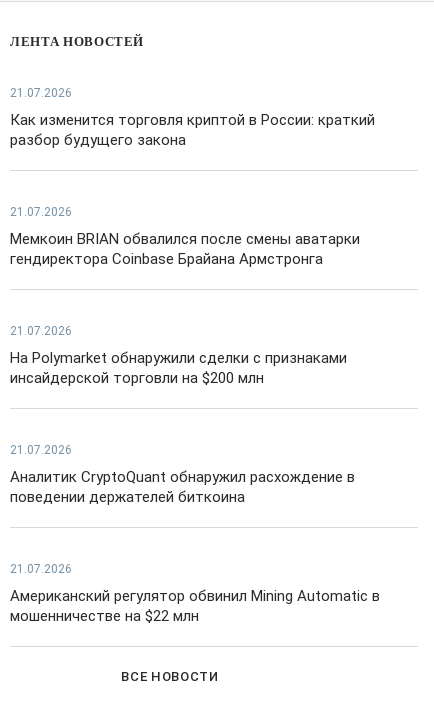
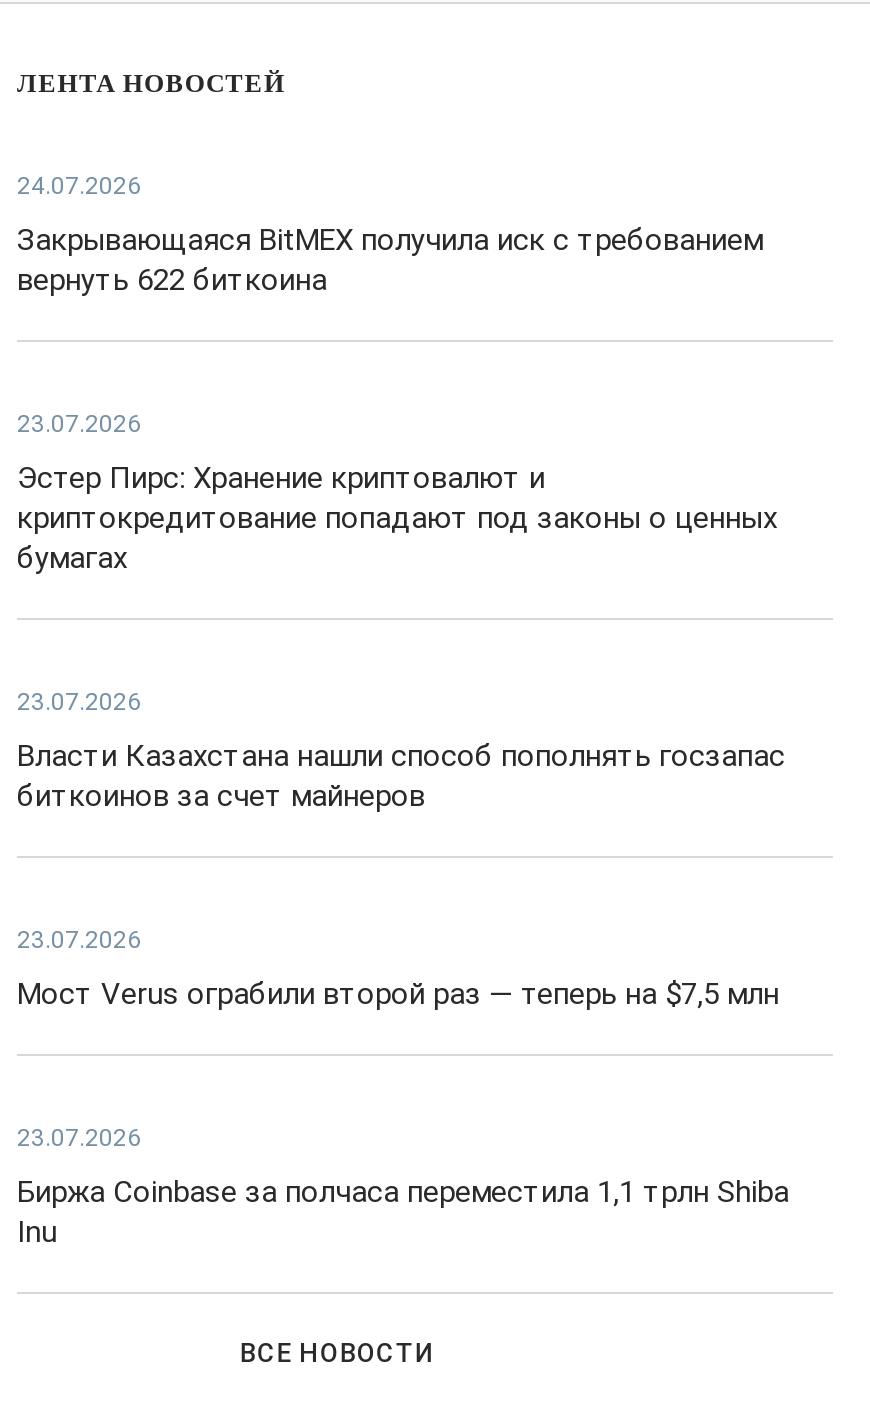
[10,85,72,99] 21.07.2026 -> [17,171,141,199] 24.07.2026
[10,110,375,148] Как изменится торговля криптой в России: краткий | разбор будущего закона -> [17,221,763,297] Закрывающаяся BitMEX получила иск с требованием | вернуть 622 биткоина
[10,204,72,218] 21.07.2026 -> [17,409,141,437] 23.07.2026
[10,229,360,267] Мемкоин BRIAN обвалился после смены аватарки | гендиректора Coinbase Брайана Армстронга -> [17,459,777,575] Эстер Пирс: Хранение криптовалют и | криптокредитование попадают под законы о ценных | бумагах
[10,323,72,337] 21.07.2026 -> [17,687,141,715] 23.07.2026
[10,348,347,386] На Polymarket обнаружили сделки с признаками | инсайдерской торговли на $200 млн -> [17,737,785,813] Власти Казахстана нашли способ пополнять госзапас | биткоинов за счет майнеров
[10,442,72,456] 21.07.2026 -> [17,925,141,953] 23.07.2026
[10,467,355,505] Аналитик CryptoQuant обнаружил расхождение в | поведении держателей биткоина -> [17,975,779,1011] Мост Verus ограбили второй раз — теперь на $7,5 млн
[10,561,72,575] 21.07.2026 -> [17,1123,141,1151] 23.07.2026
[10,586,380,624] Американский регулятор обвинил Mining Automatic в | мошенничестве на $22 млн -> [17,1173,789,1249] Биржа Coinbase за полчаса переместила 1,1 трлн Shiba | Inu

